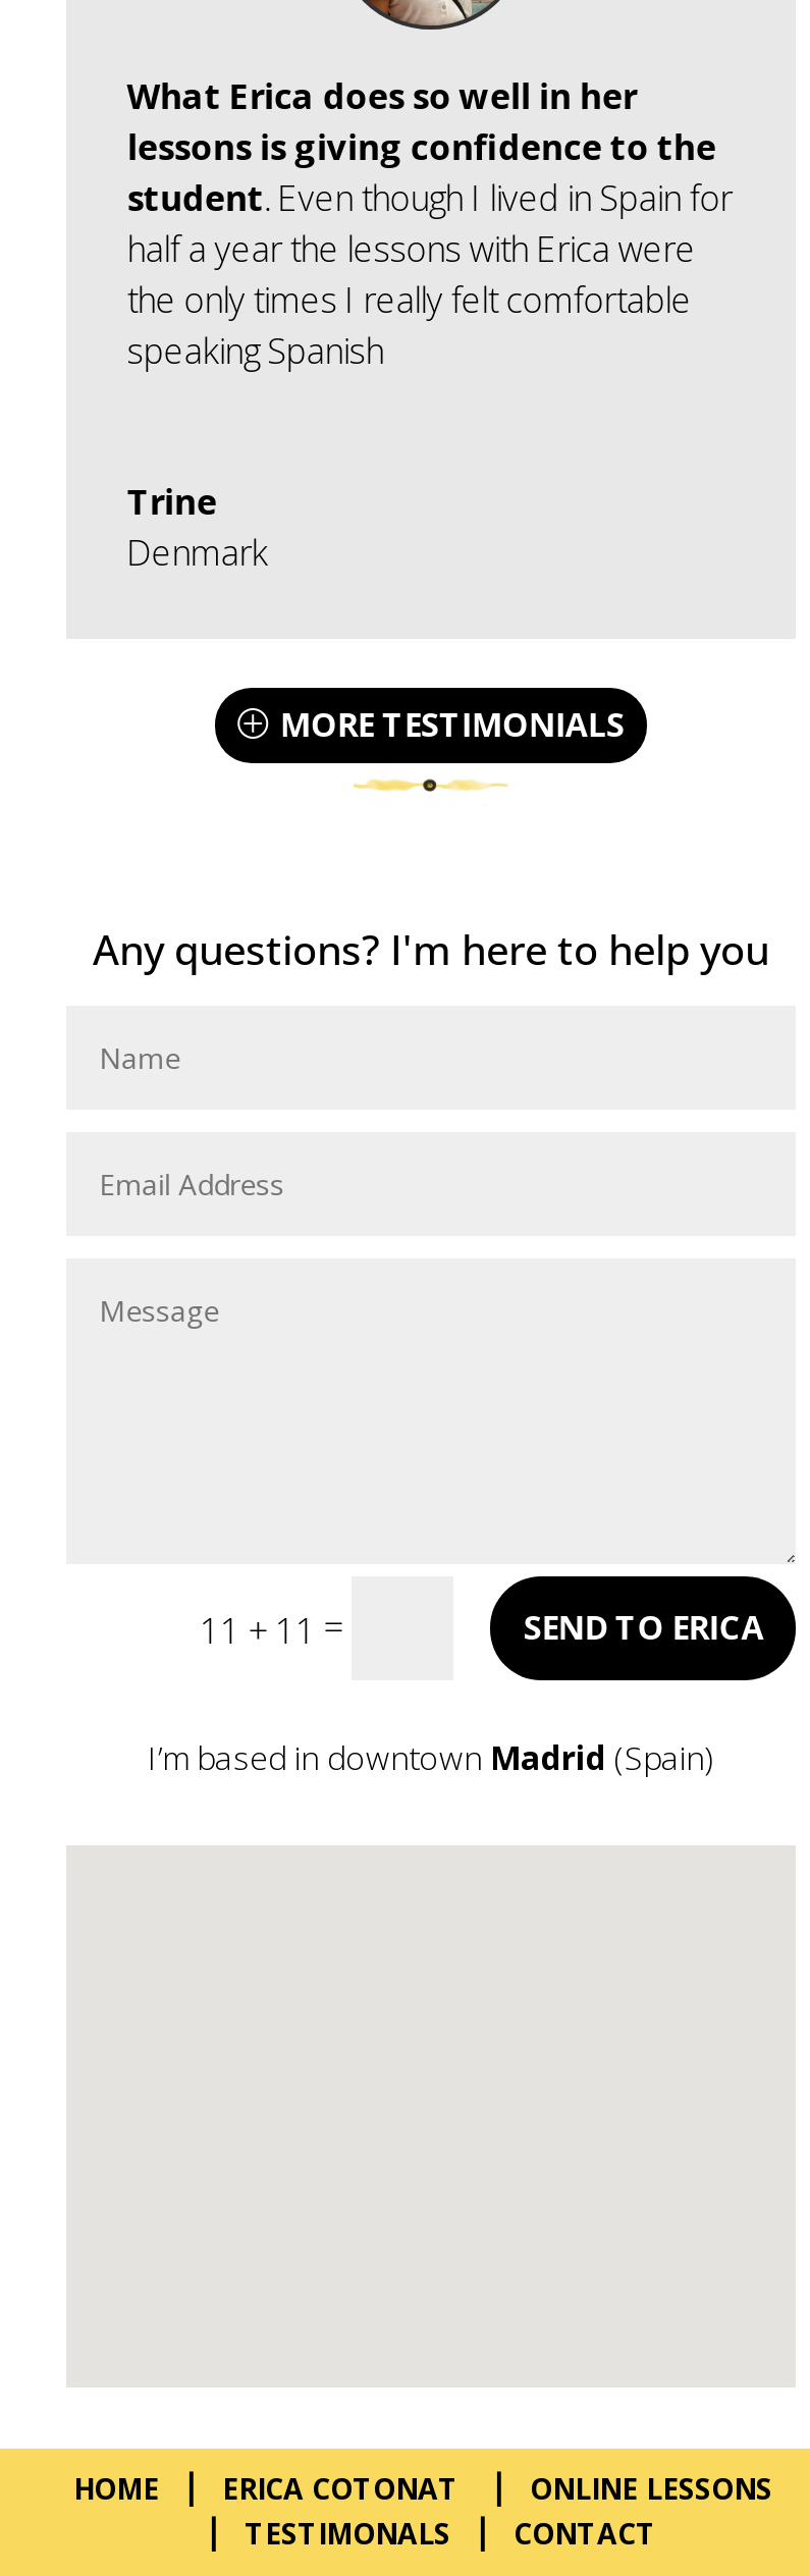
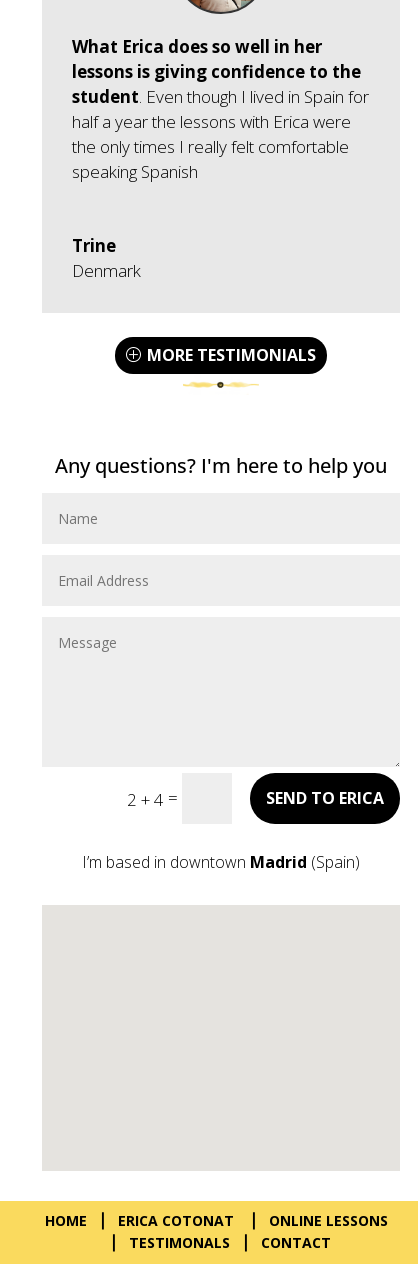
[199,1602,352,1653] 11 + 11 = -> [127,786,182,811] 2 + 4 =

